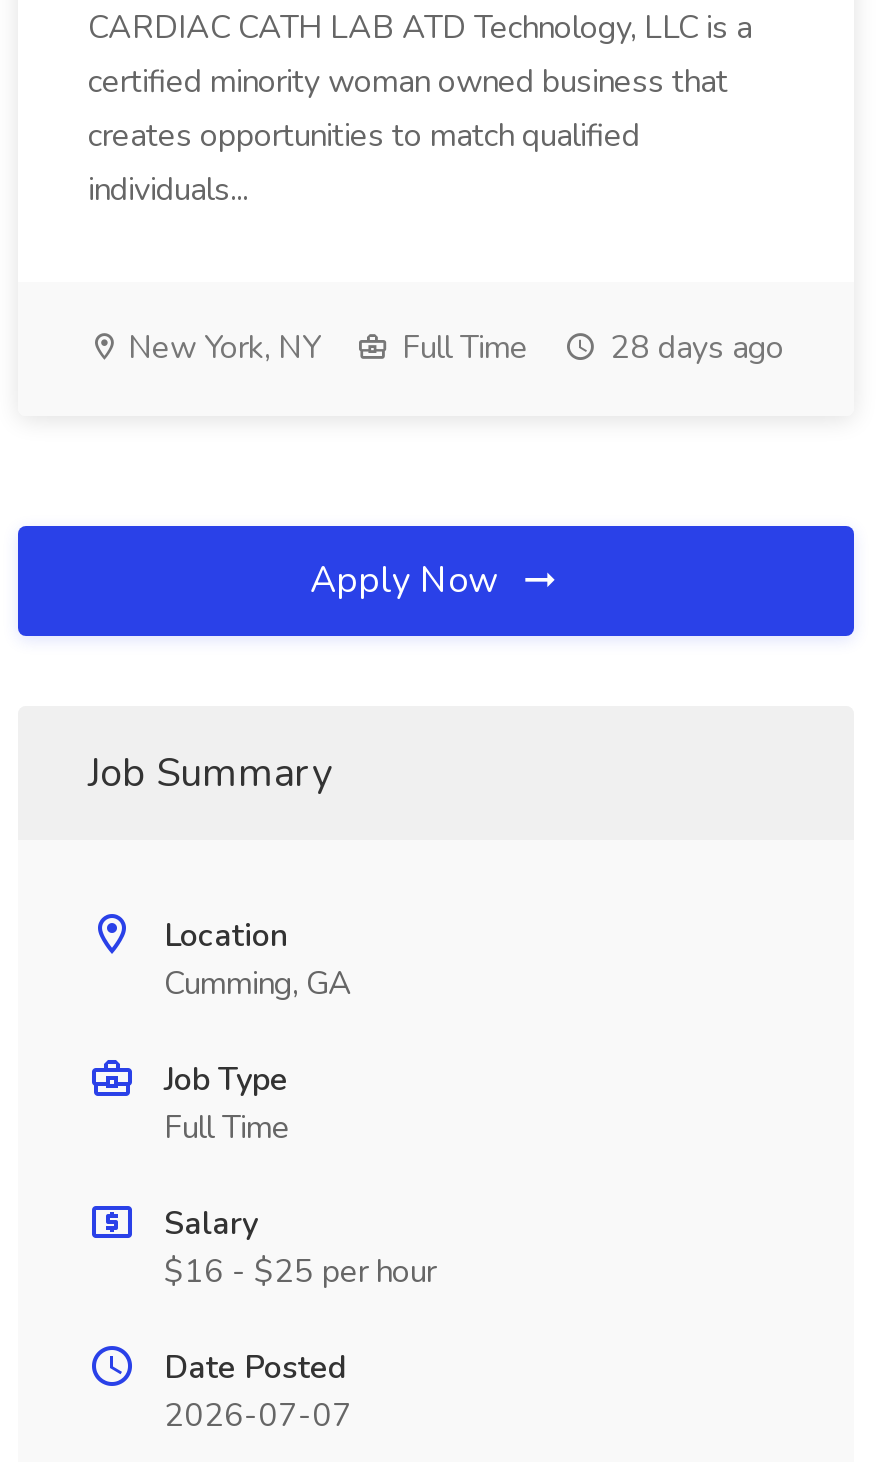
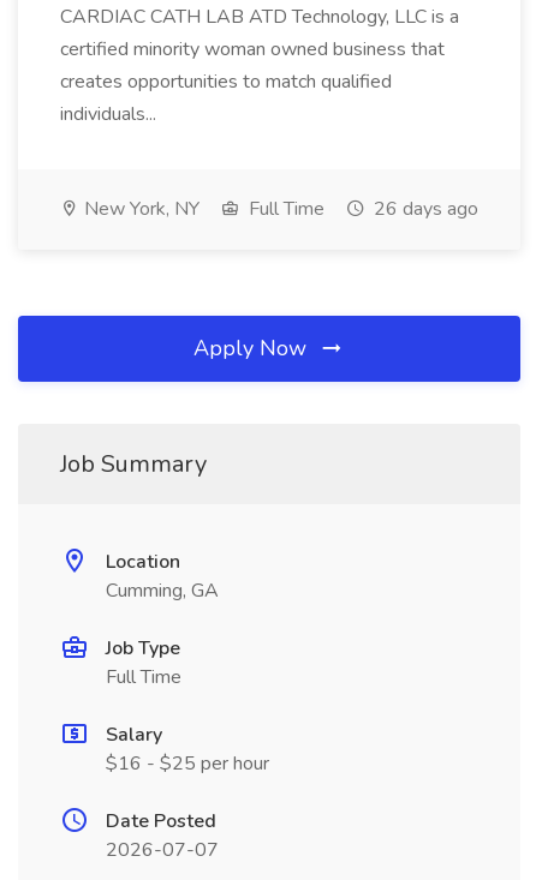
[120,326,784,370] New York, NY Full Time 28 days ago -> [79,196,478,222] New York, NY Full Time 26 days ago

